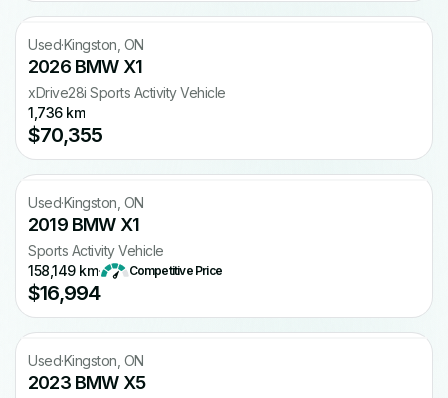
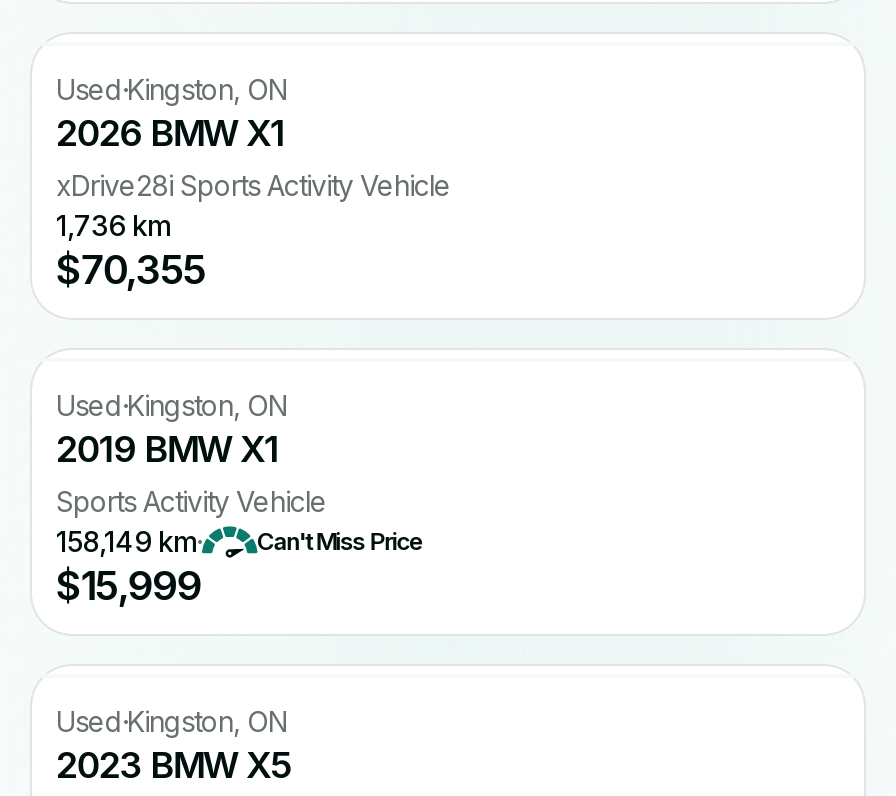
[28,263,222,305] Competitive Price | $16,994 -> [56,526,423,610] Can't Miss Price | $15,999

